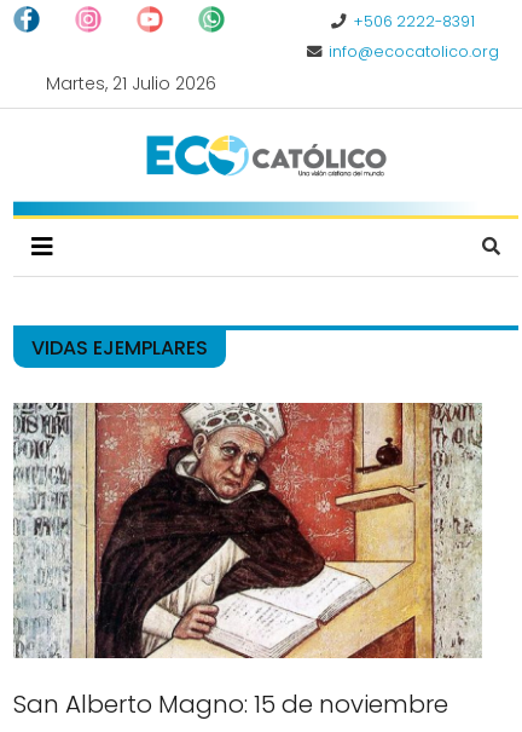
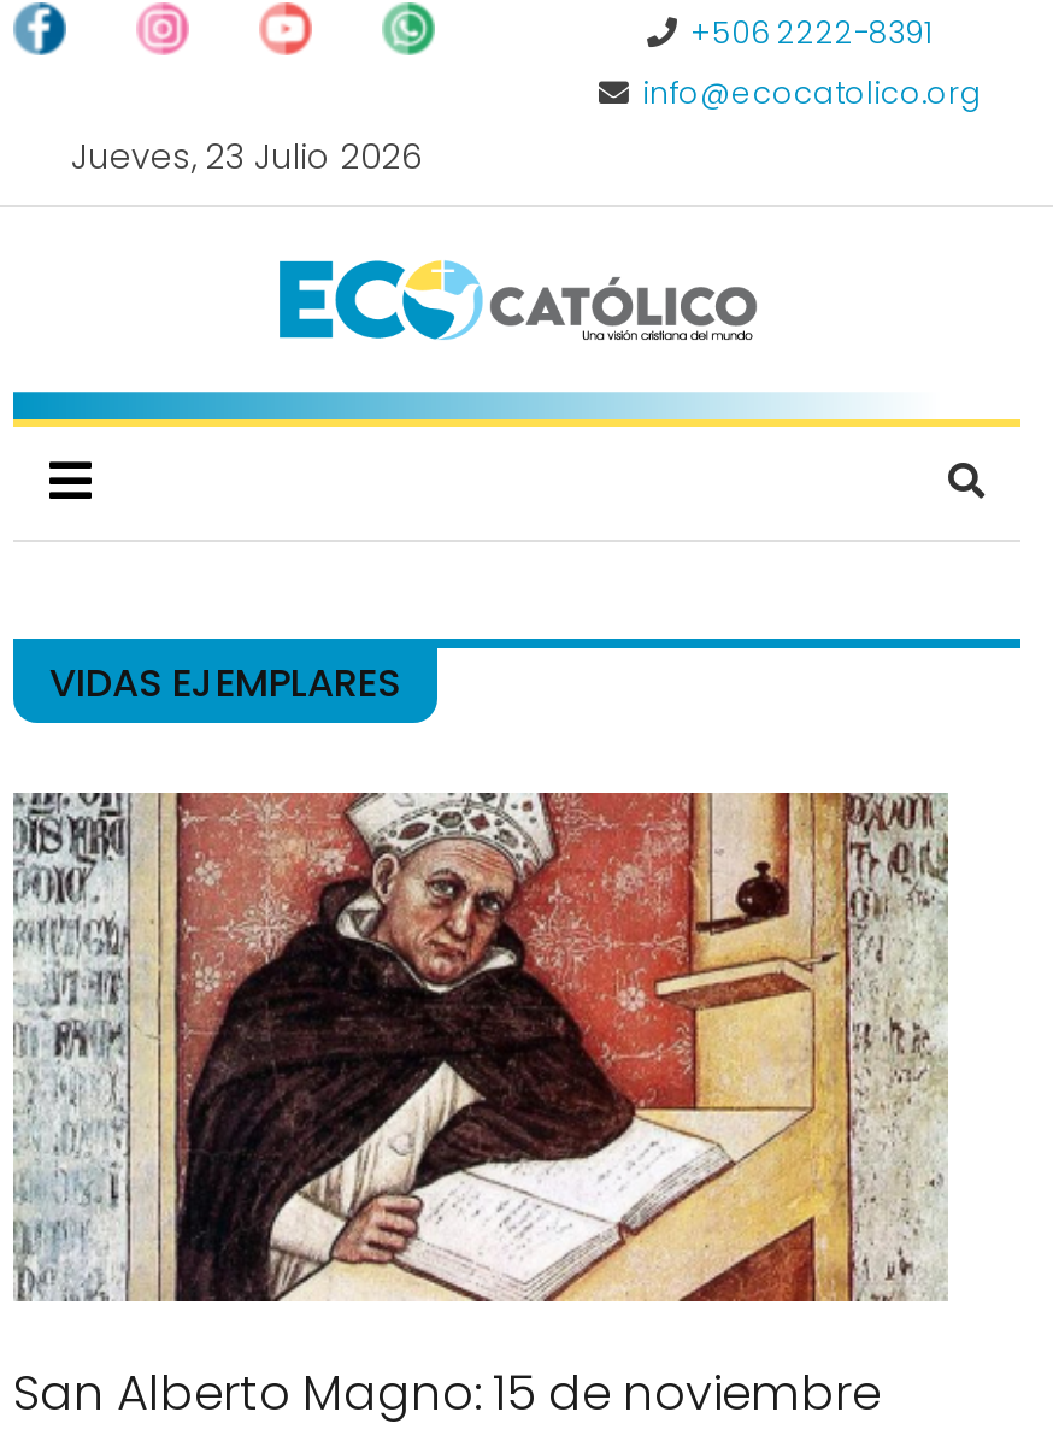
[45,71,216,96] Martes, 21 Julio 2026 -> [71,133,423,181] Jueves, 23 Julio 2026

